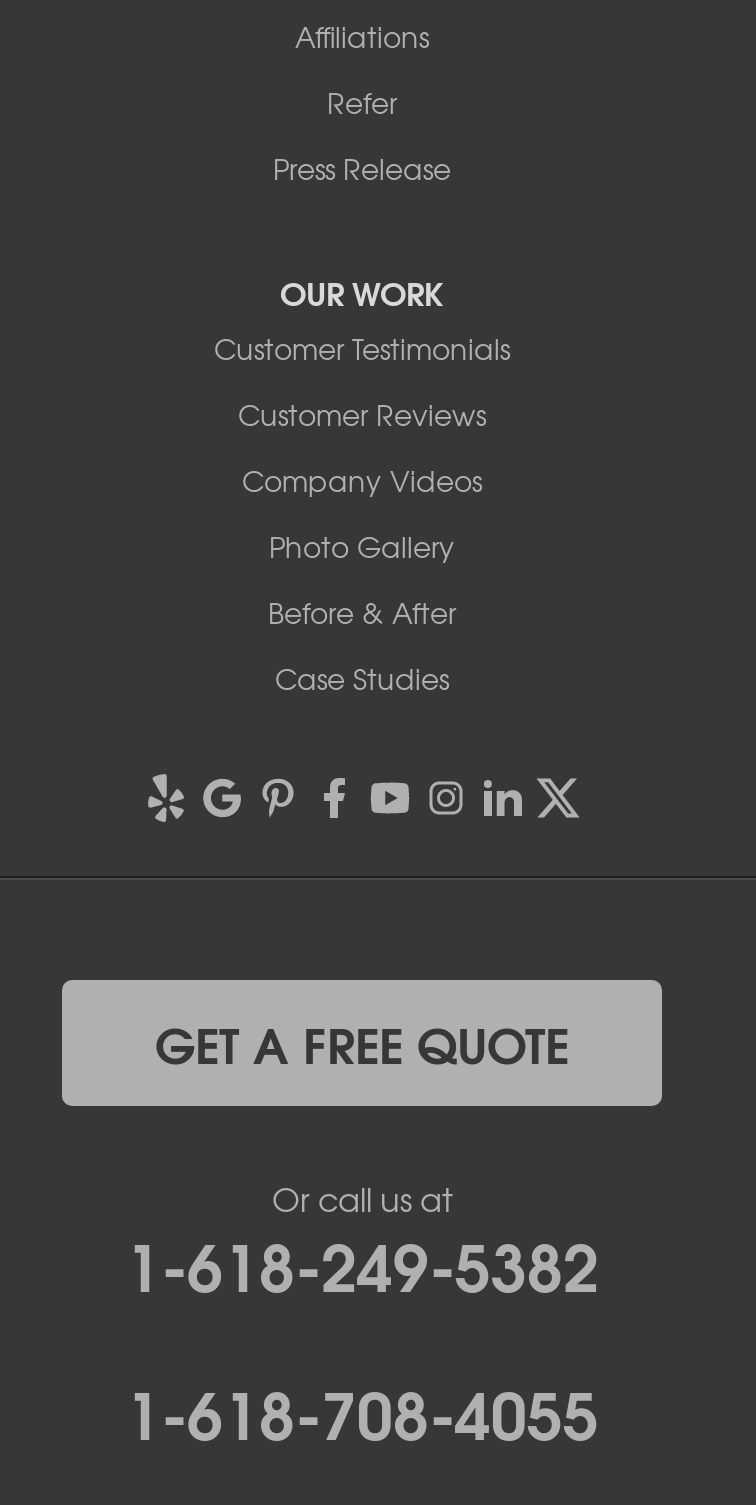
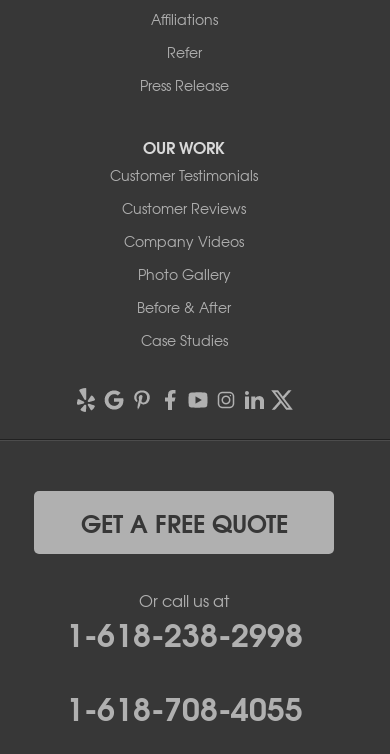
[125,1211,599,1311] 1-618-249-5382 -> [65,607,302,657] 1-618-238-2998

